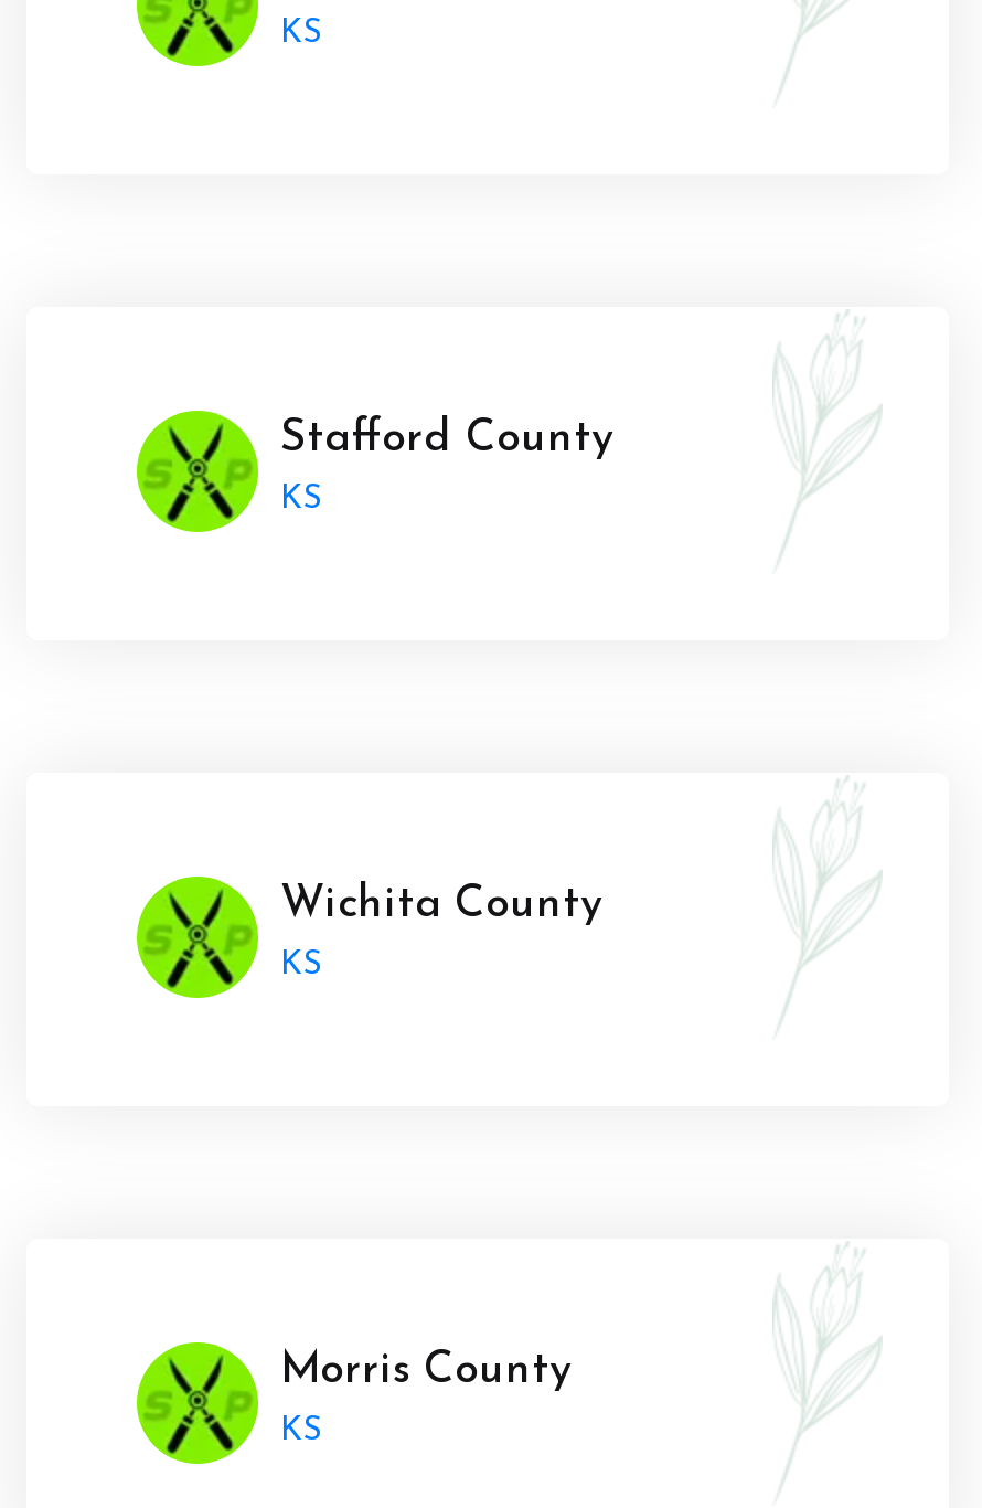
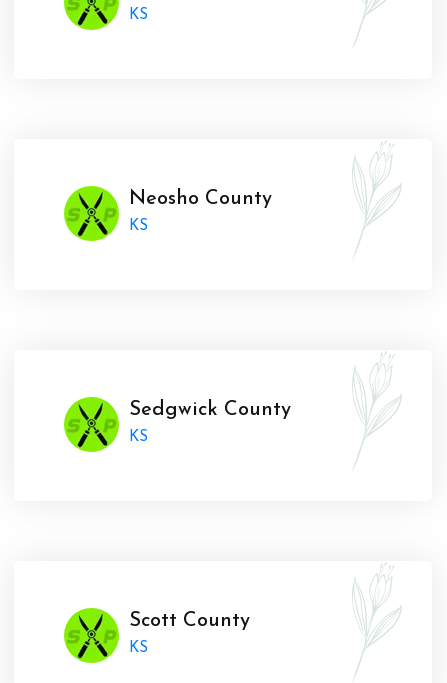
[280,417,613,461] Stafford County -> [129,189,272,209] Neosho County
[280,883,602,927] Wichita County -> [129,400,291,420] Sedgwick County
[280,1349,572,1393] Morris County -> [129,611,250,631] Scott County

